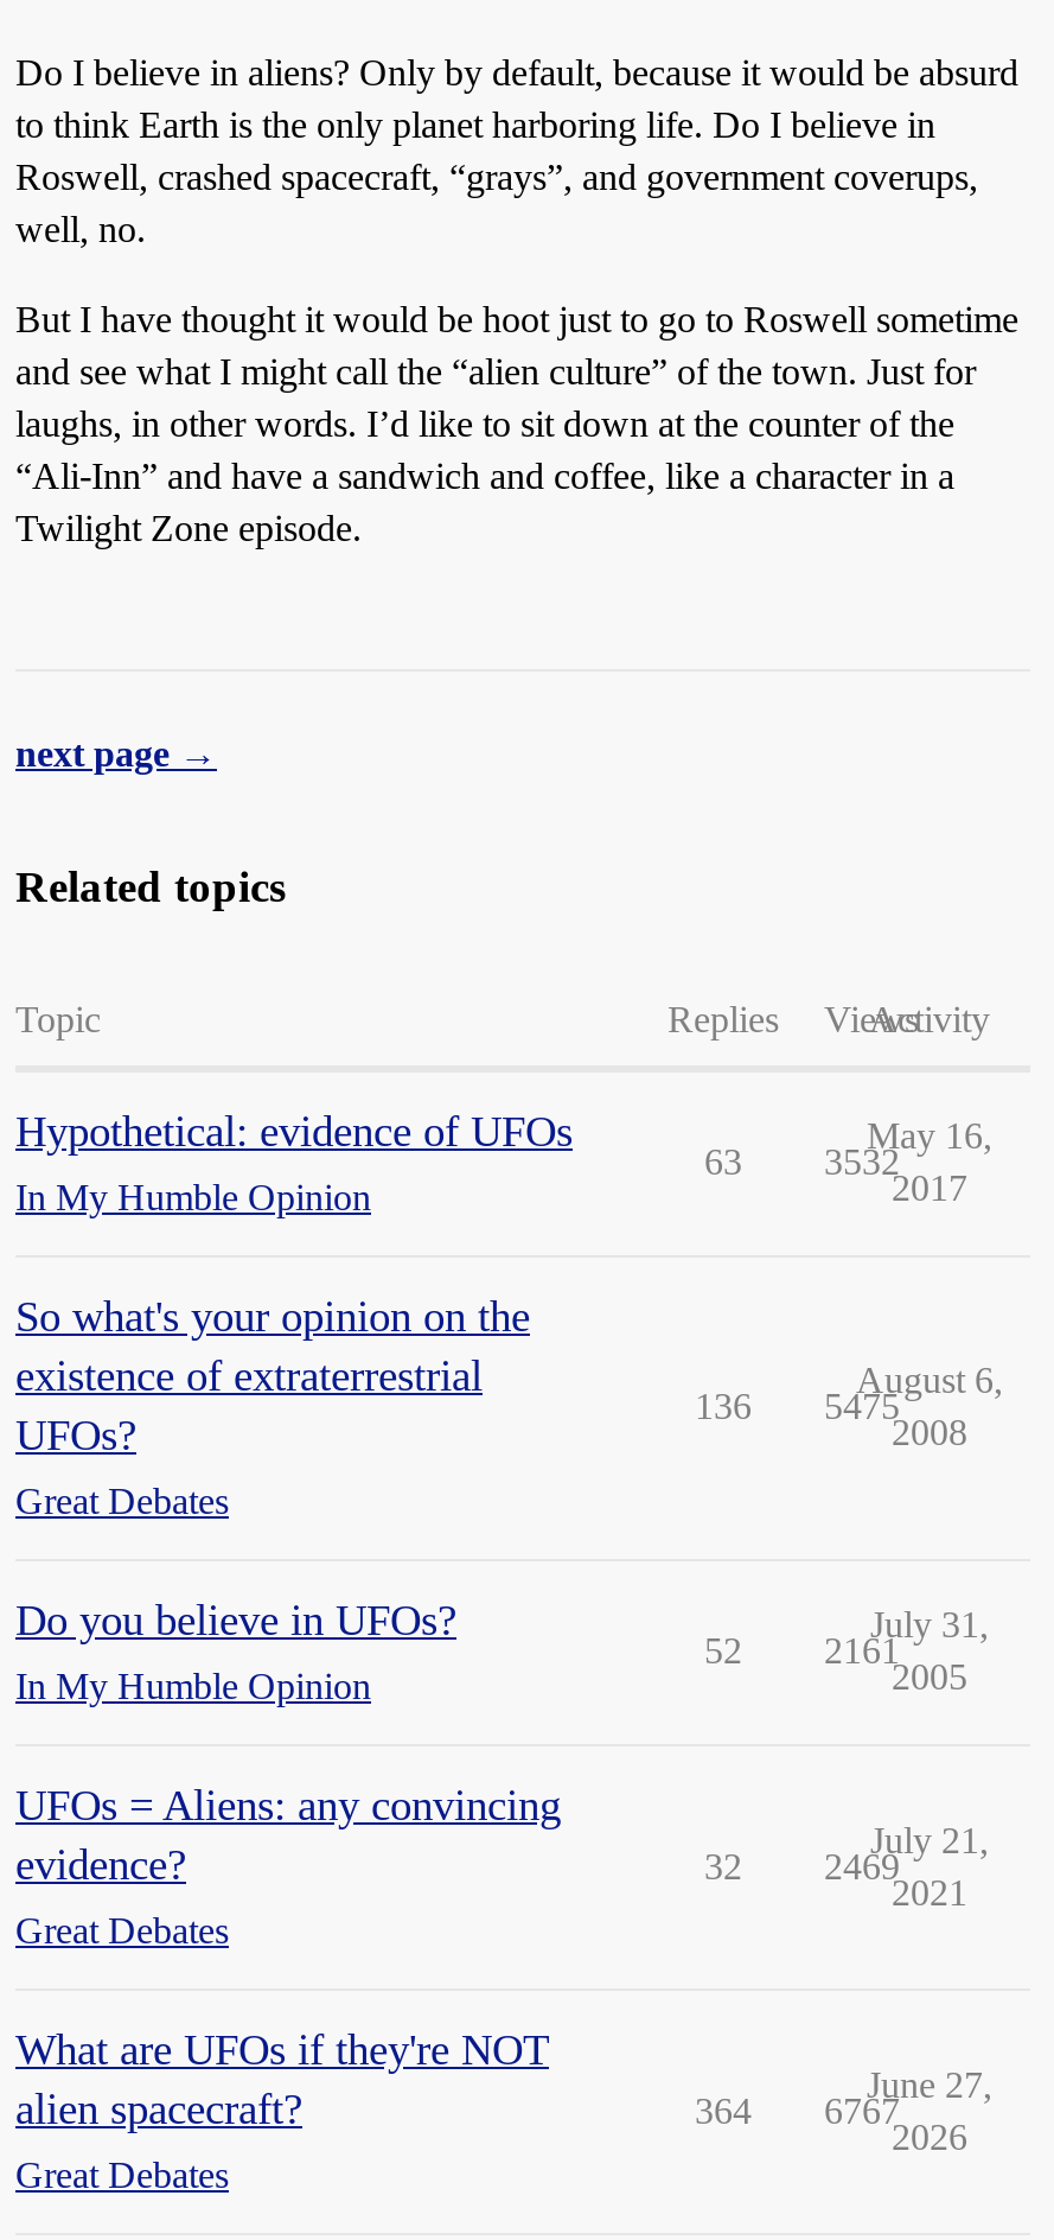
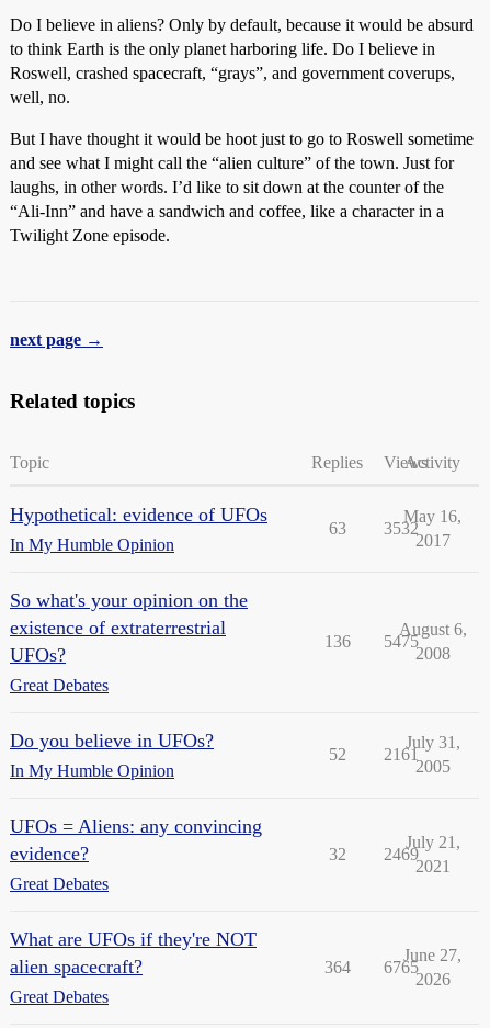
[695,2091,900,2131] 364 6767 -> [324,958,419,976] 364 6765

